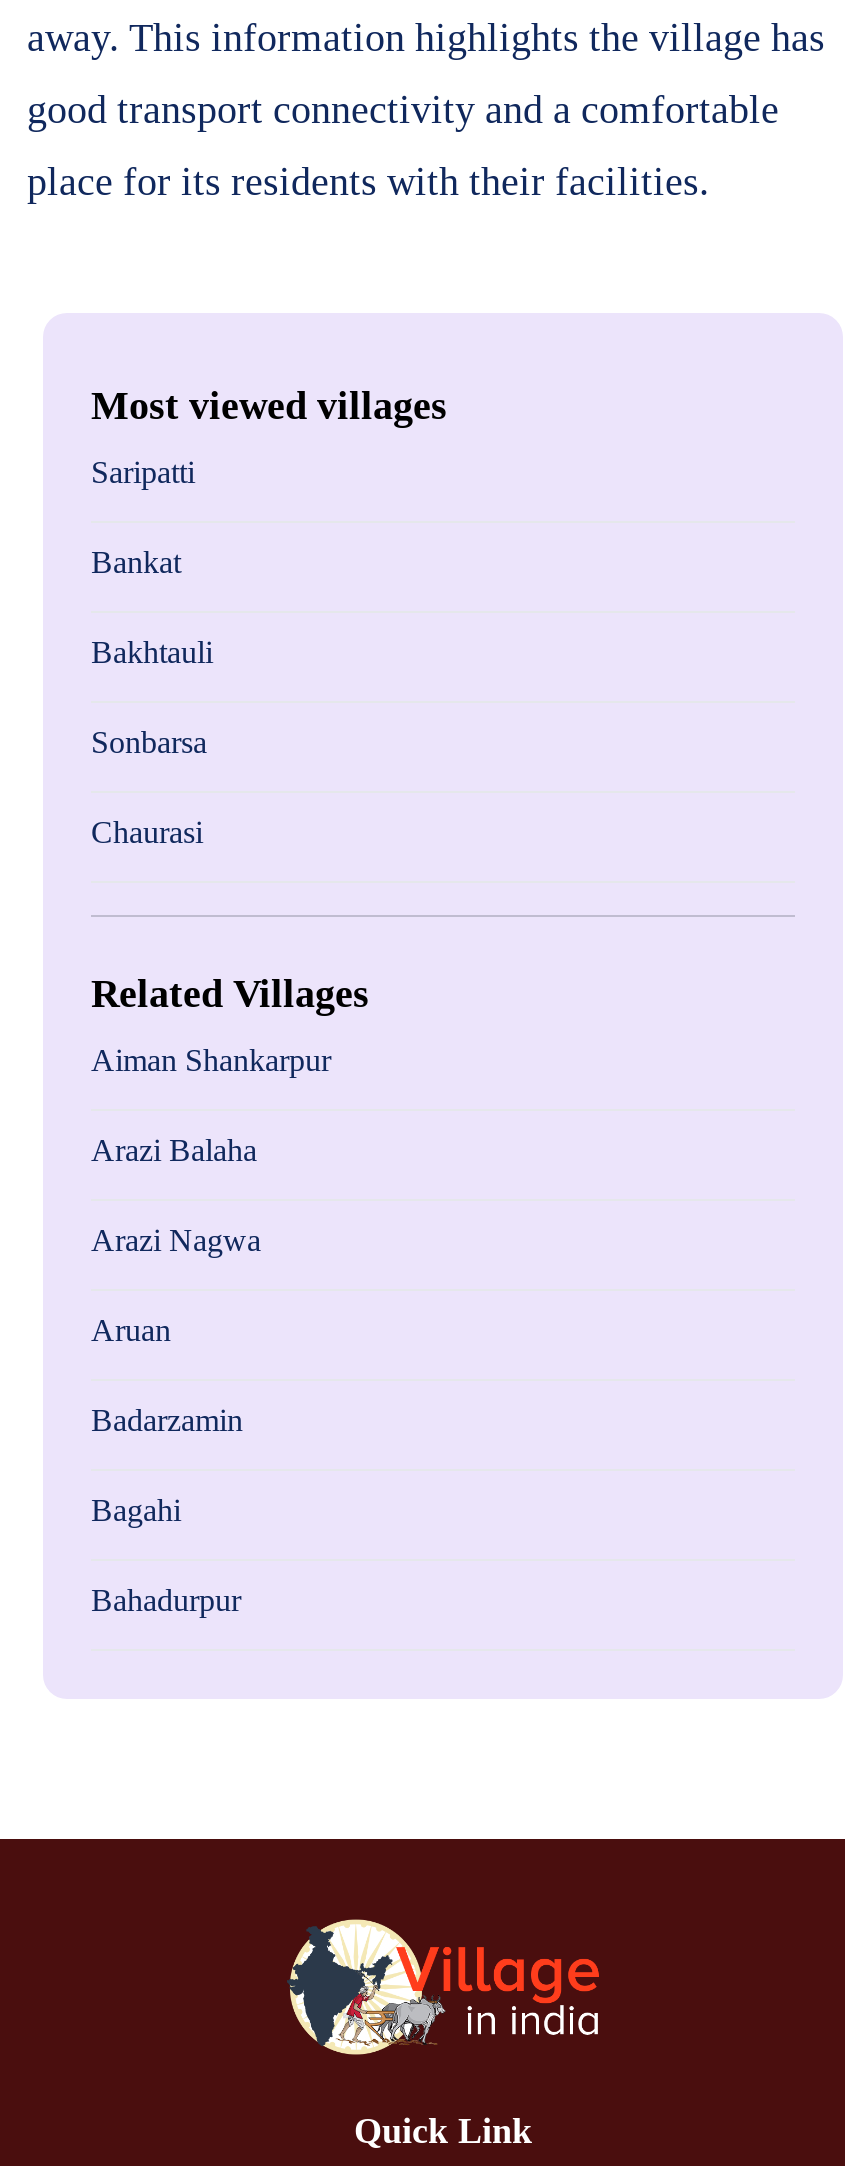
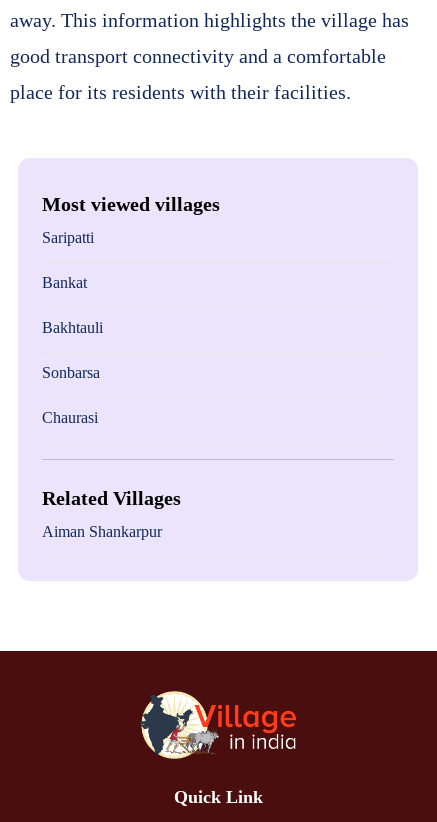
[91,1133,261,1617] Arazi Balaha | Arazi Nagwa | Aruan | Badarzamin | Bagahi | Bahadurpur -> none

